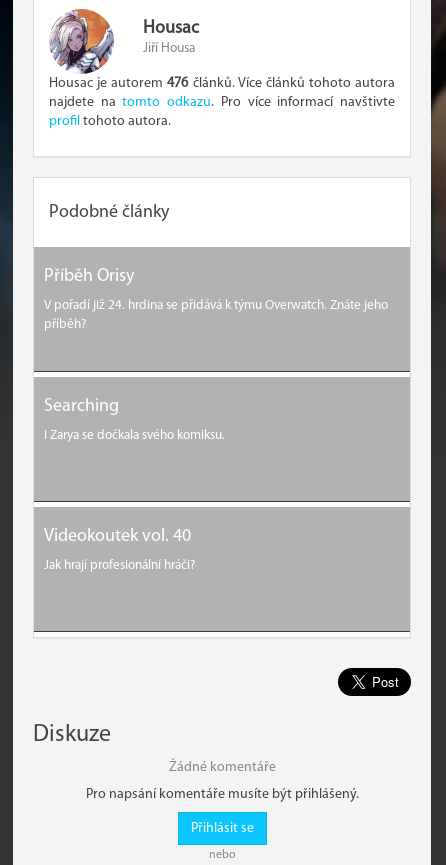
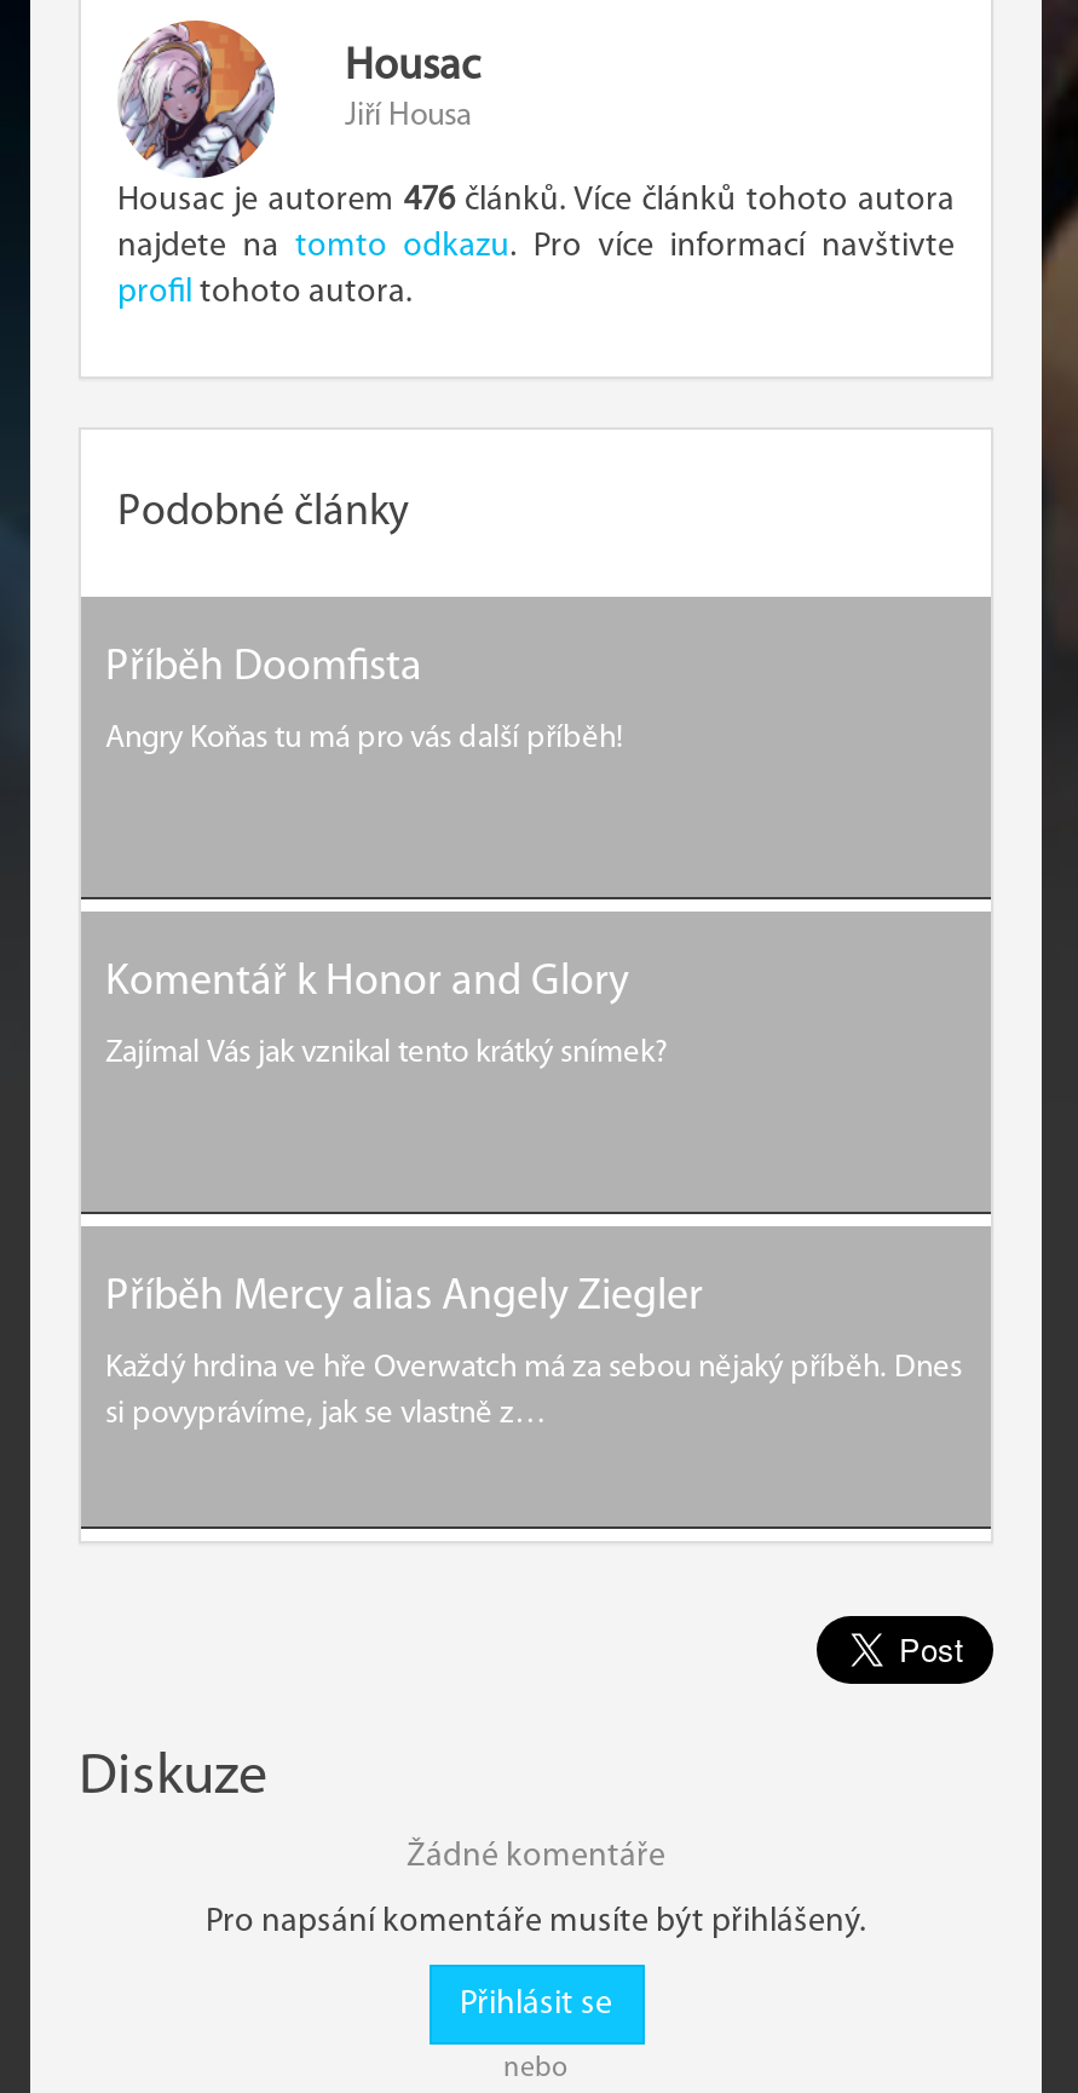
[44,267,134,286] Příběh Orisy -> [105,645,422,691] Příběh Doomfista
[44,299,388,312] V pořadí již 24. hrdina se přidává k týmu Overwatch. Znáte jeho -> [105,723,623,754] Angry Koňas tu má pro vás další příběh!
[44,318,86,331] příběh? -> [105,960,628,1006] Komentář k Honor and Glory
[44,397,119,416] Searching -> [105,1038,667,1069] Zajímal Vás jak vznikal tento krátký snímek?
[44,429,225,442] I Zarya se dočkala svého komiksu. -> [105,1275,703,1321] Příběh Mercy alias Angely Ziegler
[44,527,191,546] Videokoutek vol. 40 -> [105,1352,962,1384] Každý hrdina ve hře Overwatch má za sebou nějaký příběh. Dnes
[44,559,195,572] Jak hrají profesionální hráči? -> [105,1398,546,1430] si povyprávíme, jak se vlastně z…

